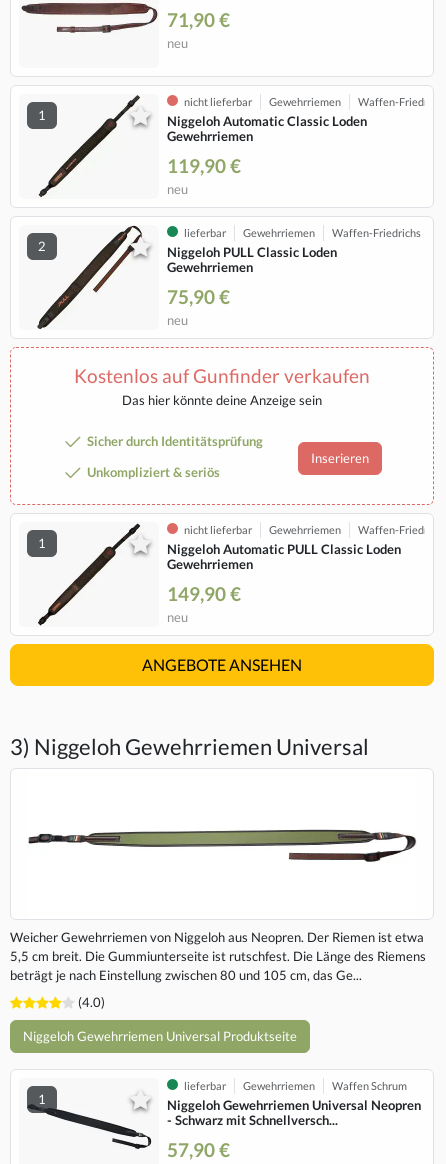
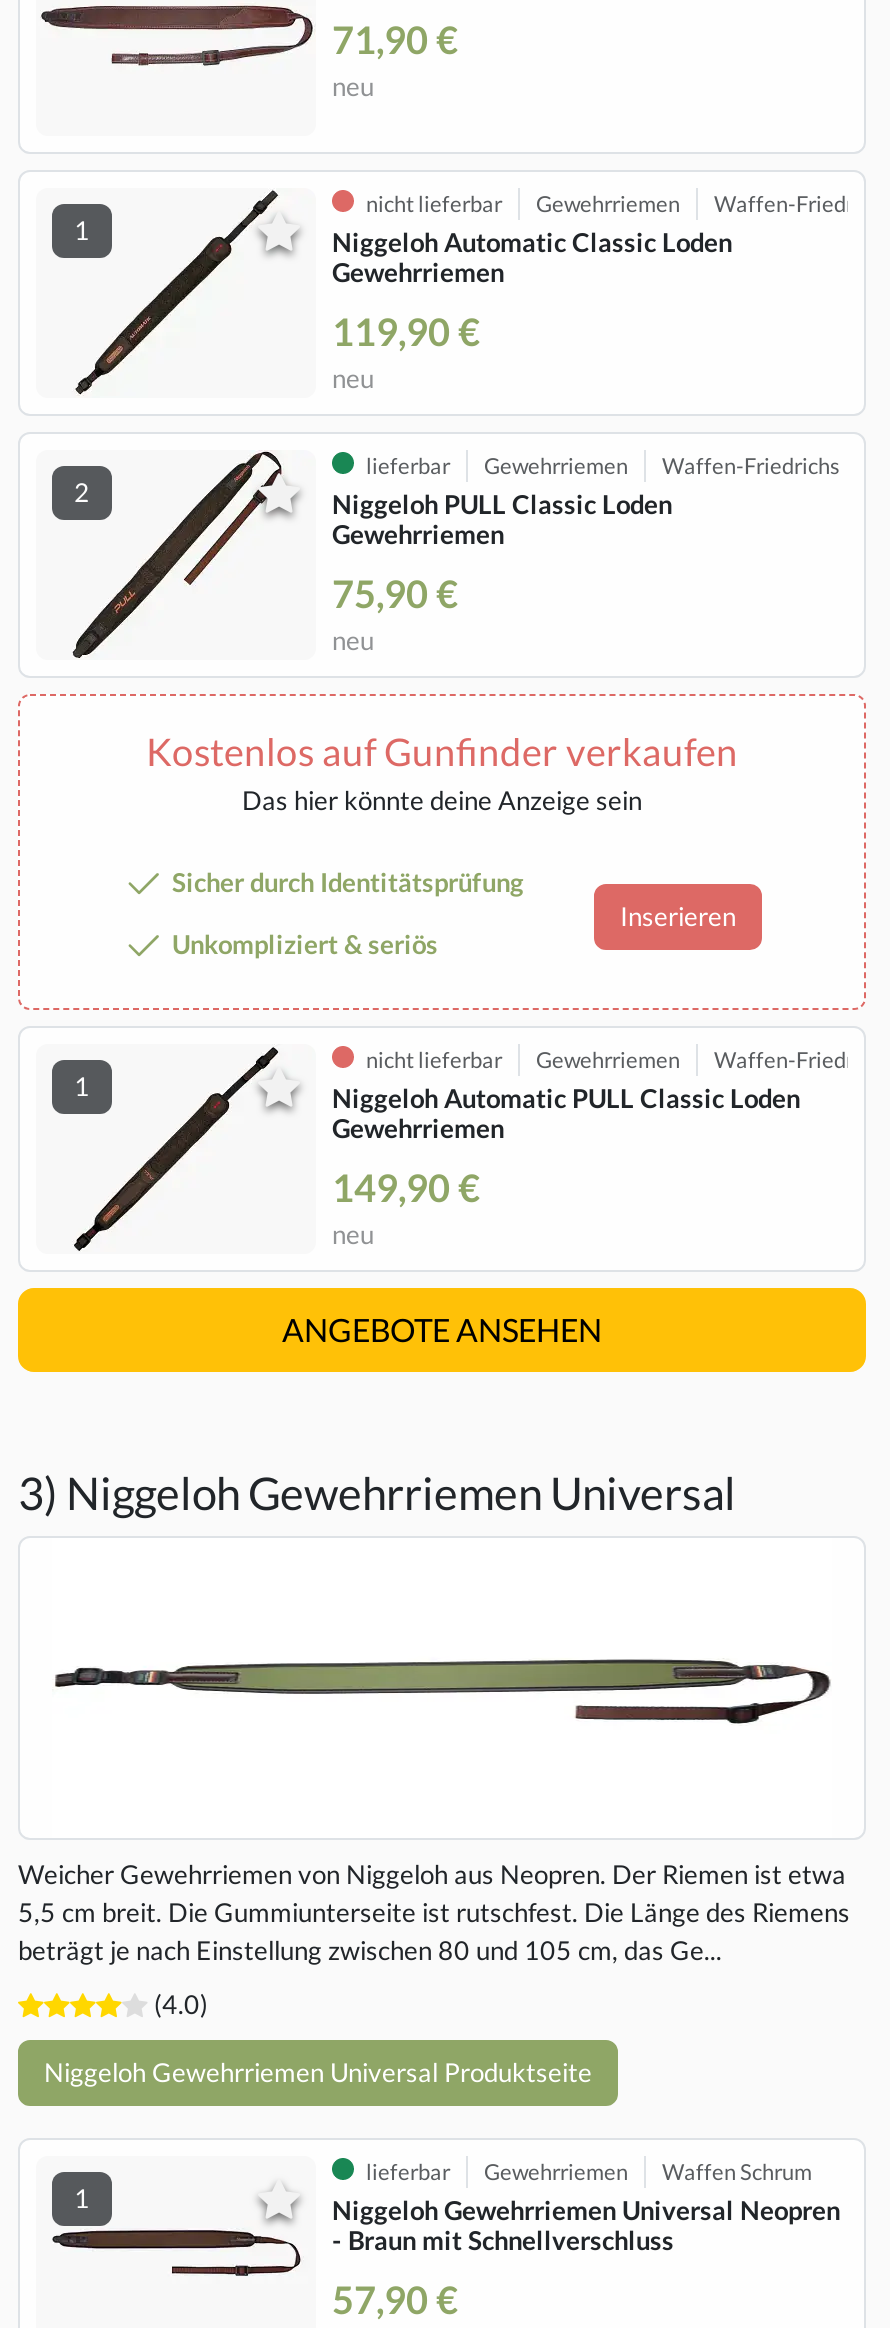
[28,1105,338,1150] [image] | - Schwarz mit Schnellversch... -> [50,2212,674,2298] [image] | - Braun mit Schnellverschluss

